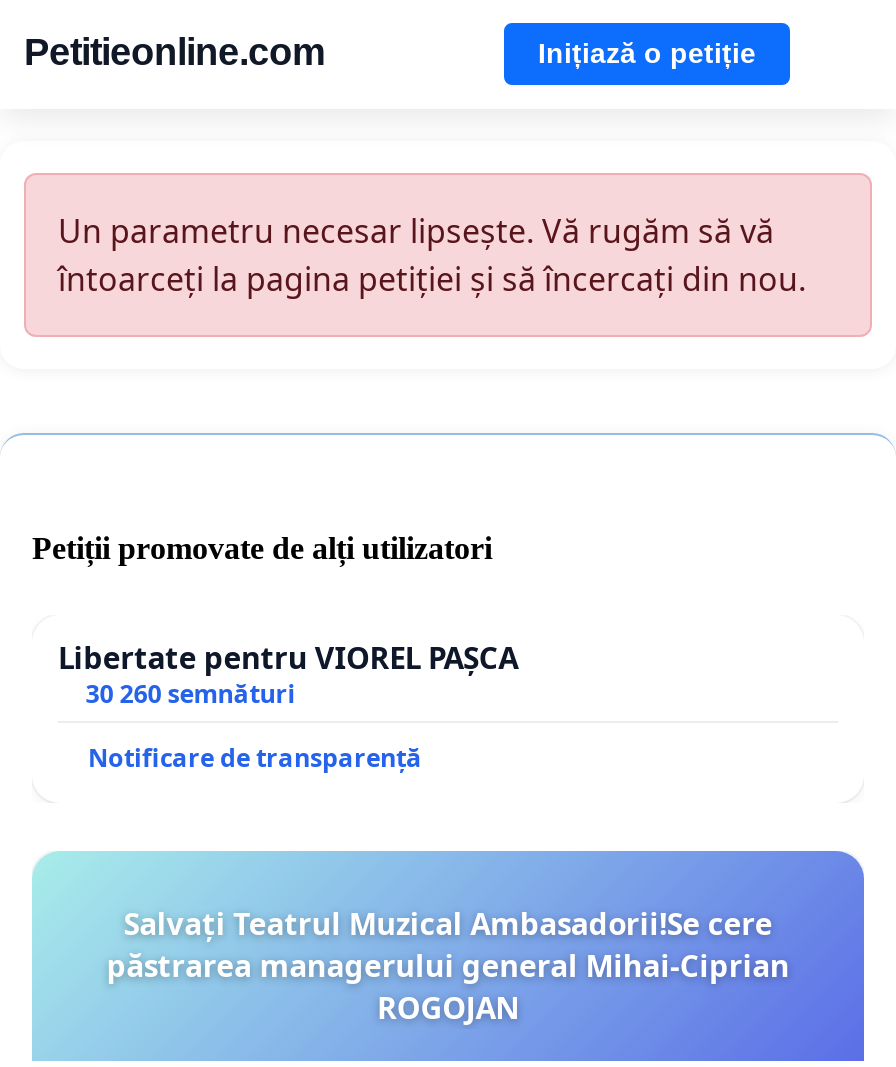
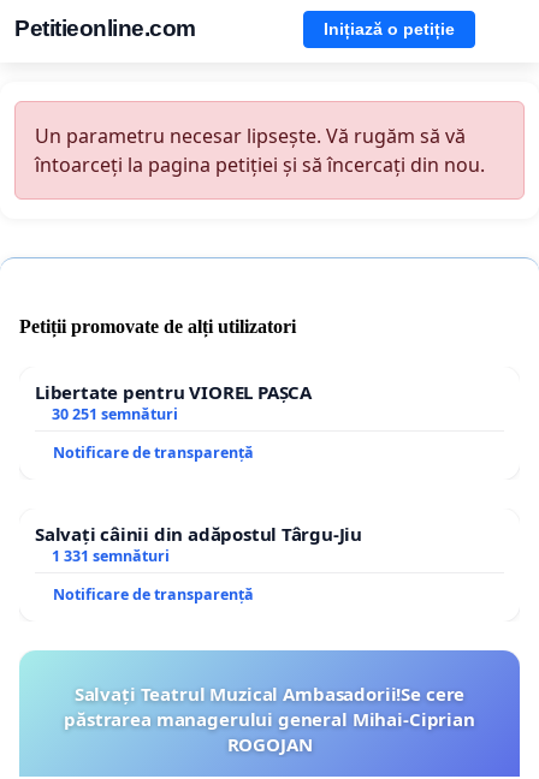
[86,678,296,712] 30 260 semnături -> [35,404,362,567] 30 251 semnături | Notificare de transparență | Salvați câinii din adăpostul Târgu-Jiu | 1 331 semnături

